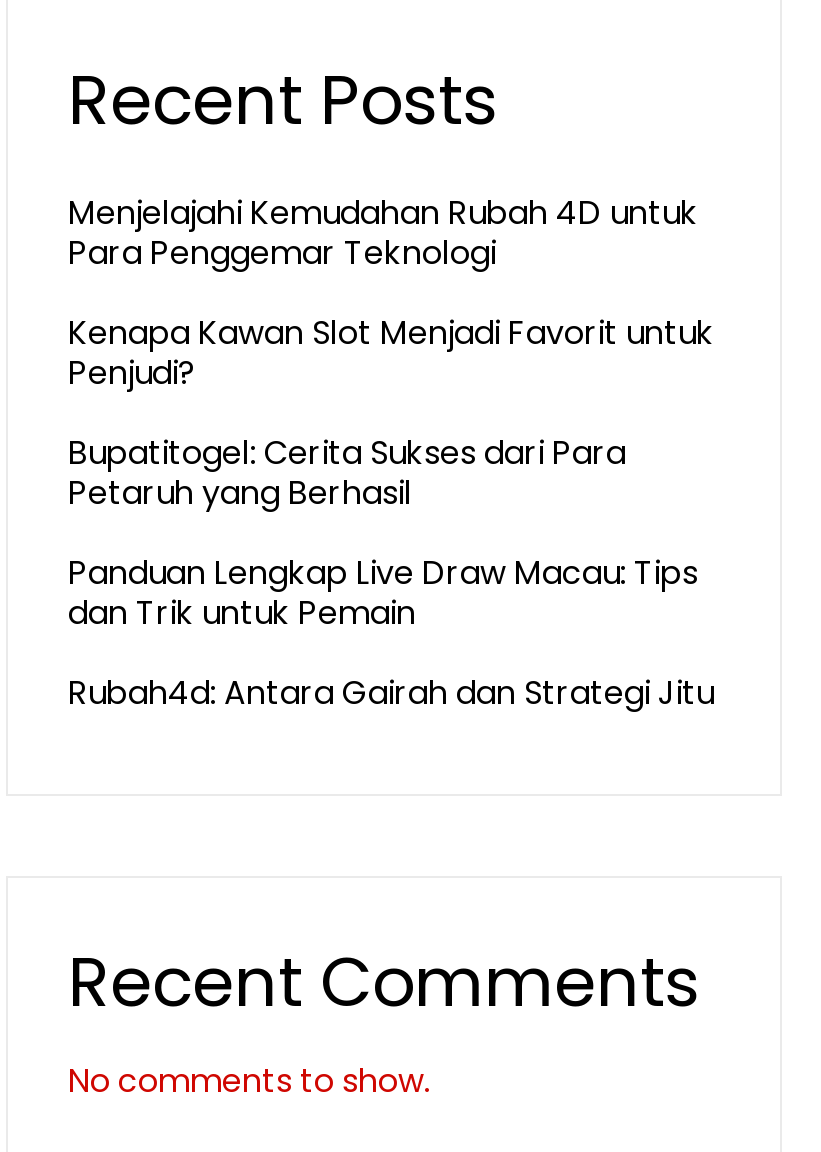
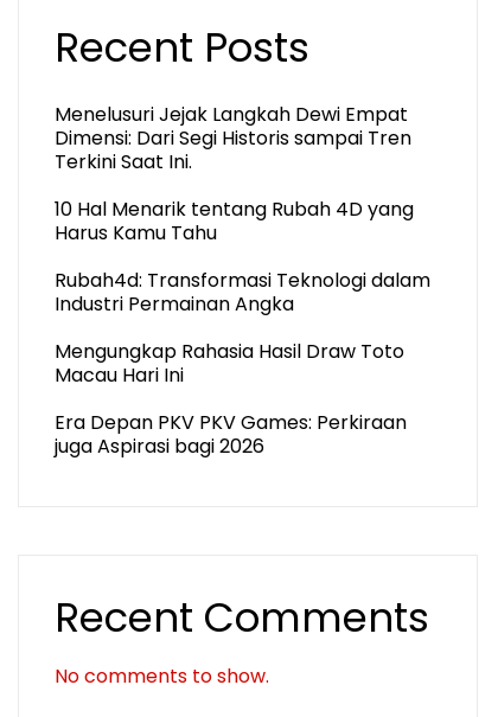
[68,190,698,276] Menjelajahi Kemudahan Rubah 4D untuk | Para Penggemar Teknologi -> [55,101,411,175] Menelusuri Jejak Langkah Dewi Empat | Dimensi: Dari Segi Historis sampai Tren | Terkini Saat Ini.
[68,310,714,396] Kenapa Kawan Slot Menjadi Favorit untuk | Penjudi? -> [55,196,414,247] 10 Hal Menarik tentang Rubah 4D yang | Harus Kamu Tahu
[68,430,626,516] Bupatitogel: Cerita Sukses dari Para | Petaruh yang Berhasil -> [55,267,430,318] Rubah4d: Transformasi Teknologi dalam | Industri Permainan Angka
[68,550,698,636] Panduan Lengkap Live Draw Macau: Tips | dan Trik untuk Pemain -> [55,338,404,389] Mengungkap Rahasia Hasil Draw Toto | Macau Hari Ini
[68,670,714,716] Rubah4d: Antara Gairah dan Strategi Jitu -> [55,409,407,460] Era Depan PKV PKV Games: Perkiraan | juga Aspirasi bagi 2026

